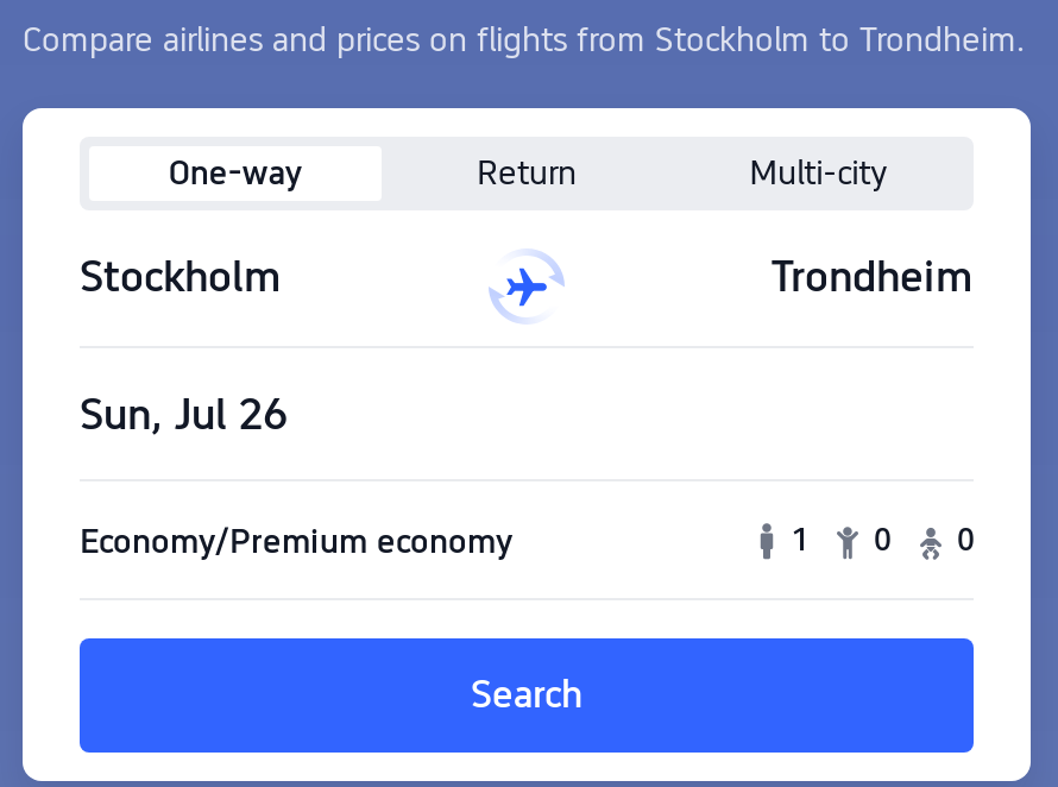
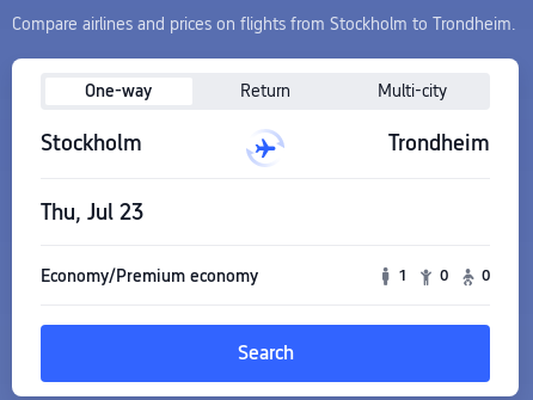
[80,389,289,439] Sun, Jul 26 -> [41,199,143,224] Thu, Jul 23

